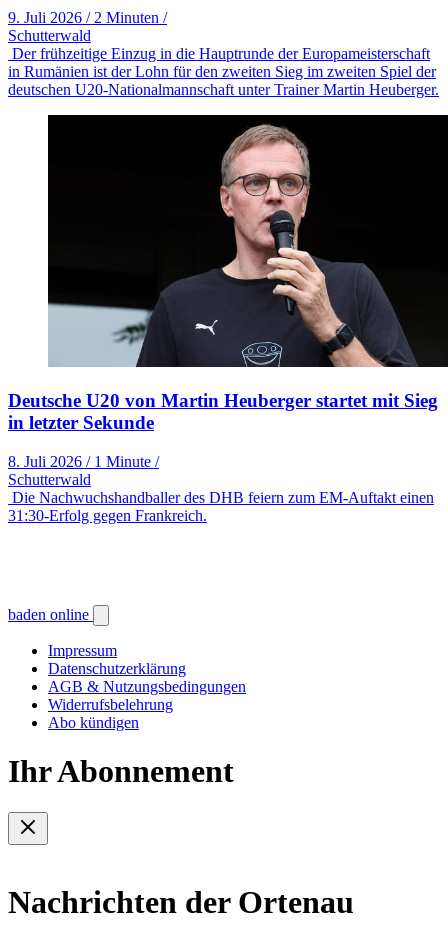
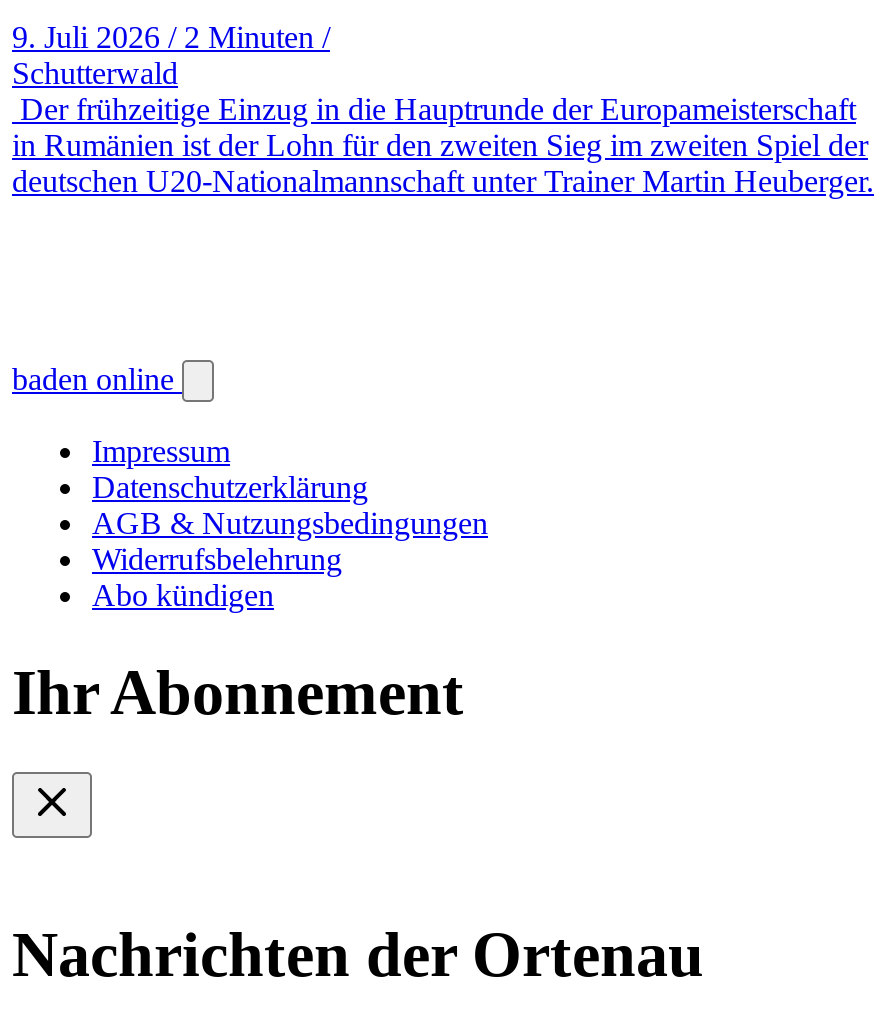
[8,114,445,524] [image] | Deutsche U20 von Martin Heuberger startet mit Sieg | in letzter Sekunde | 8. Juli 2026 / 1 Minute / | Schutterwald | Die Nachwuchshandballer des DHB feiern zum EM-Auftakt einen | 31:30-Erfolg gegen Frankreich. -> none

